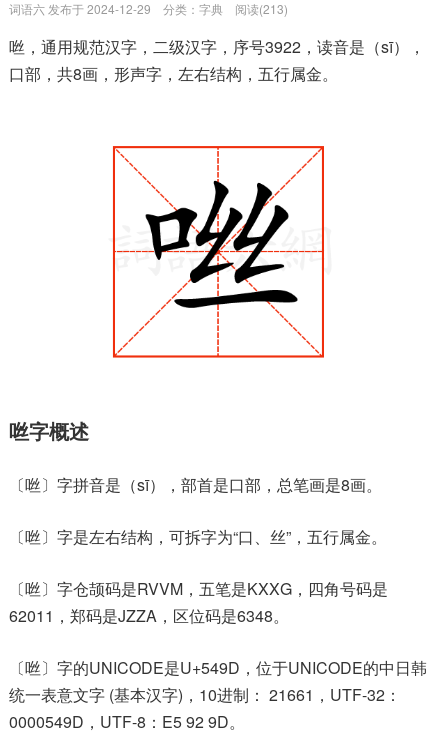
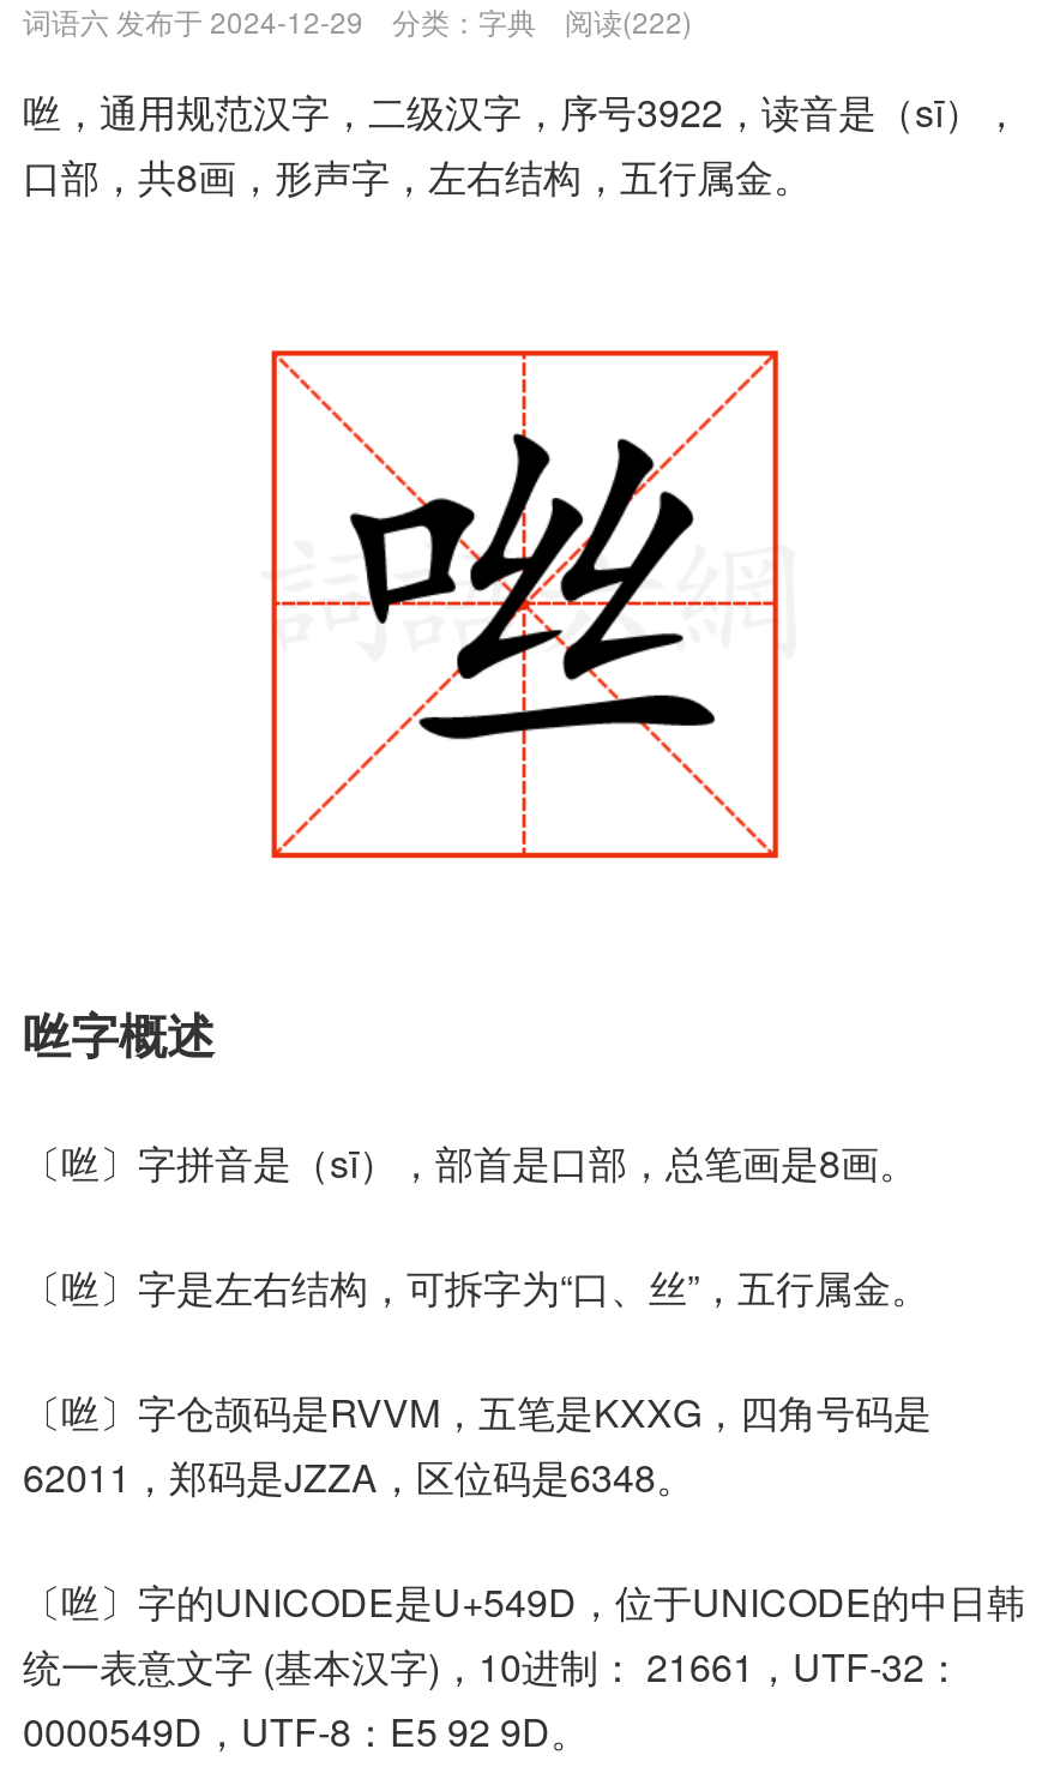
[9,0,288,17] 词语六 发布于 2024-12-29 分类：字典 阅读(213) -> [23,0,692,41] 词语六 发布于 2024-12-29 分类：字典 阅读(222)

